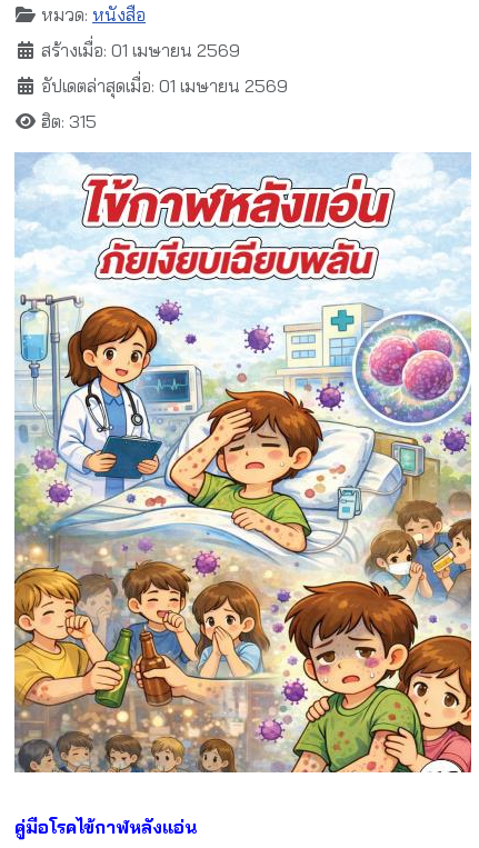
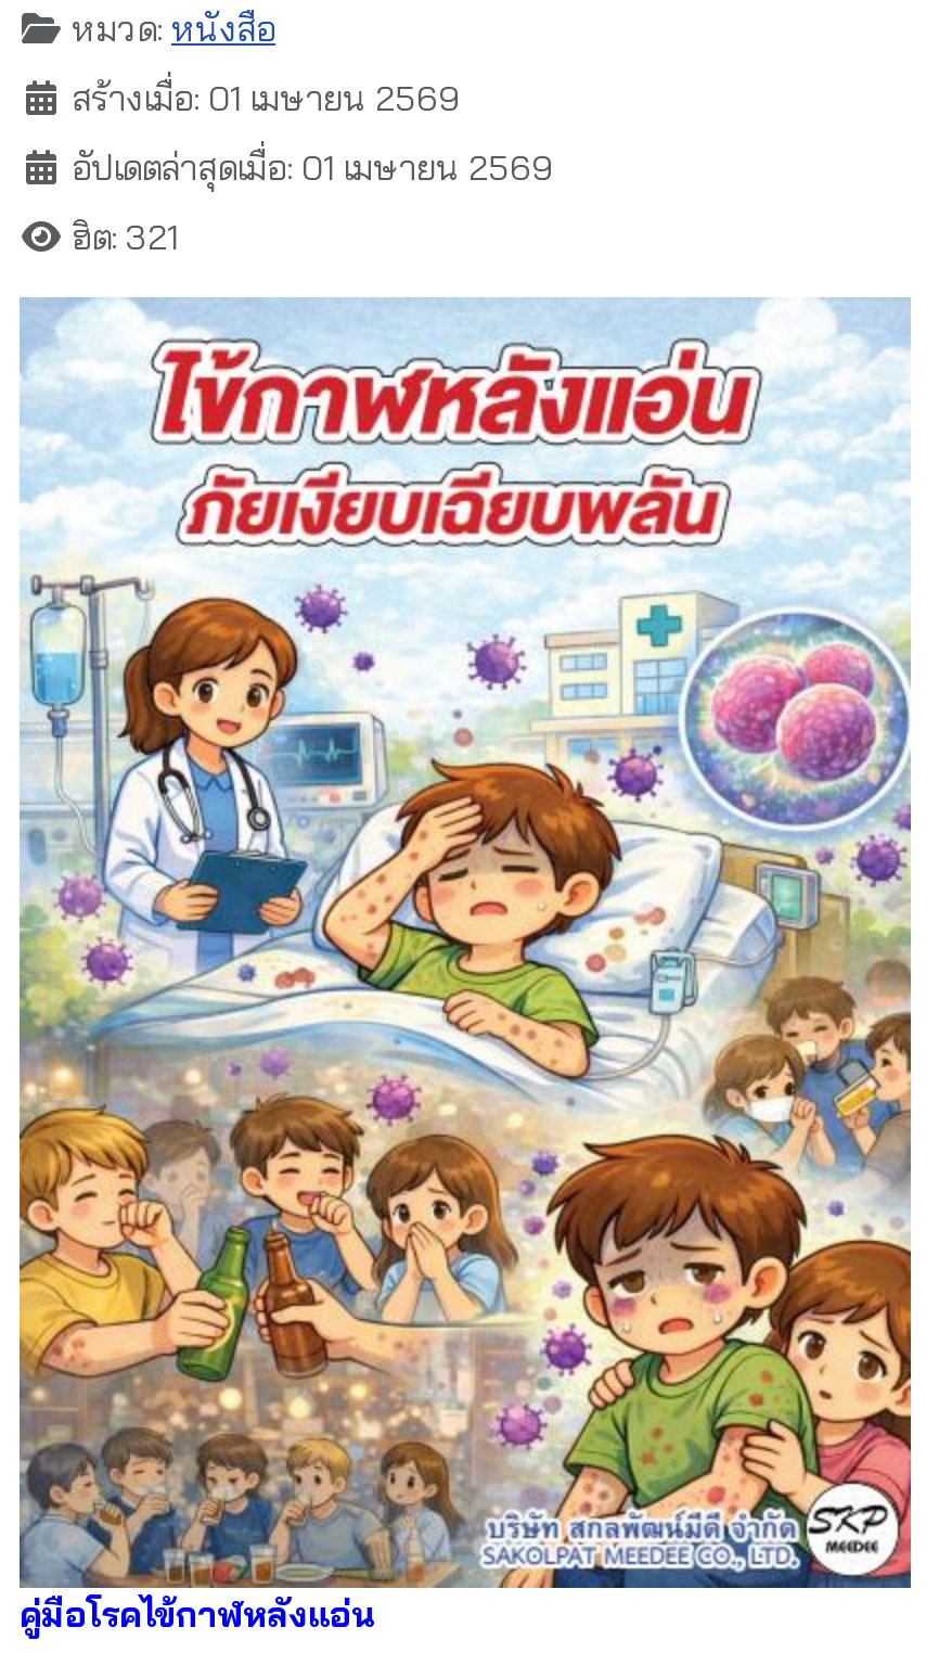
none -> [17,1505,913,1590] [image]
[41,110,97,132] ฮิต: 315 -> [72,214,178,257] ฮิต: 321

